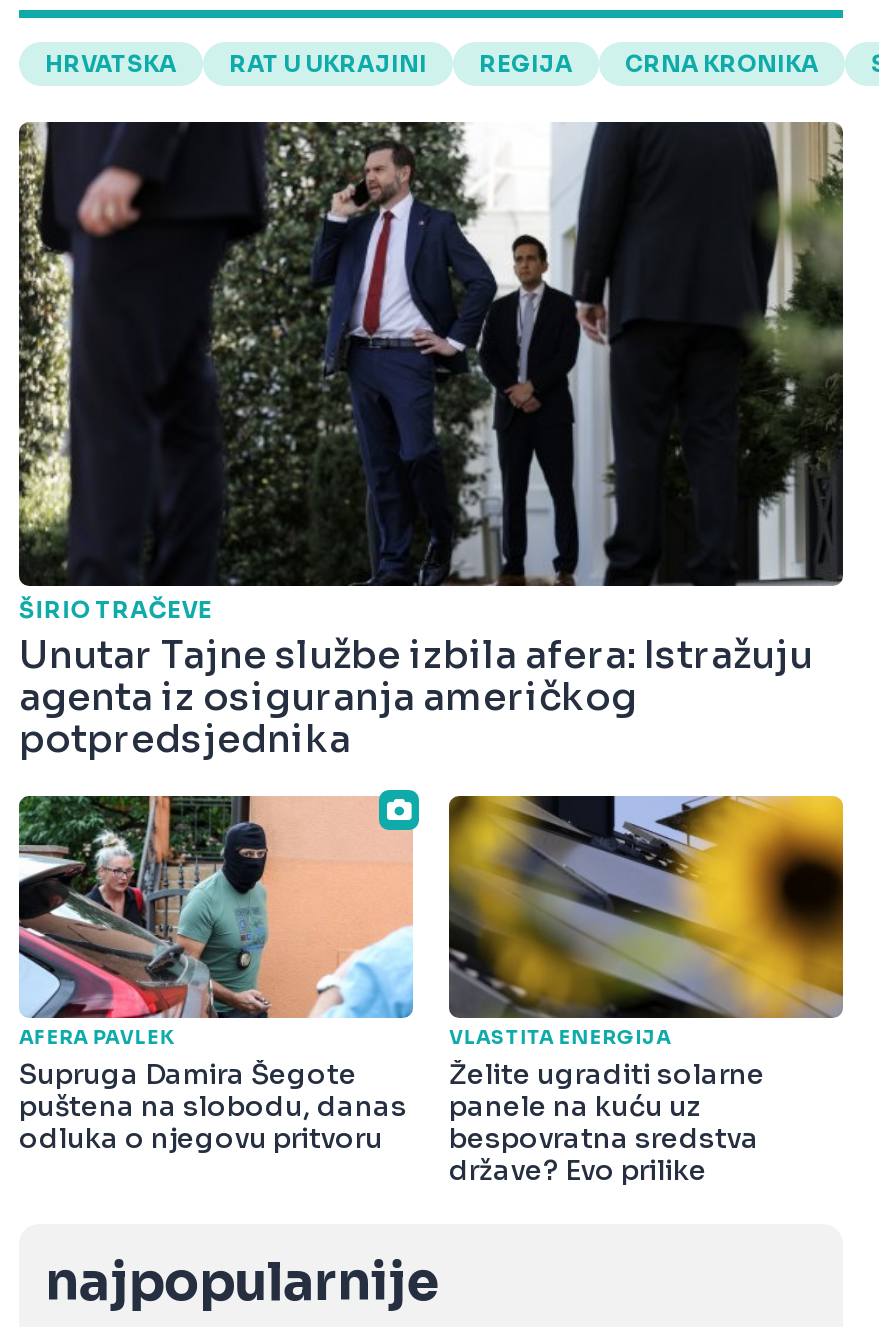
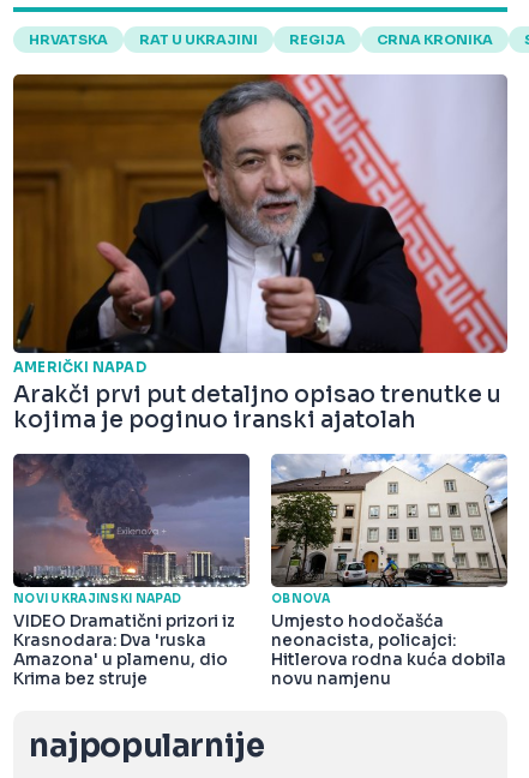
[19,120,843,761] [image] | ŠIRIO TRAČEVE | Unutar Tajne službe izbila afera: Istražuju | agenta iz osiguranja američkog | potpredsjednika -> [13,73,509,433] [image] | AMERIČKI NAPAD | Arakči prvi put detaljno opisao trenutke u | kojima je poginuo iranski ajatolah
[19,788,421,1156] [image] | AFERA PAVLEK | Supruga Damira Šegote | puštena na slobodu, danas | odluka o njegovu pritvoru -> [12,453,251,689] [image] | NOVI UKRAJINSKI NAPAD | VIDEO Dramatični prizori iz | Krasnodara: Dva 'ruska | Amazona' u plamenu, dio | Krima bez struje
[449,794,845,1188] [image] | VLASTITA ENERGIJA | Želite ugraditi solarne | panele na kuću uz | bespovratna sredstva | države? Evo prilike -> [270,454,509,689] [image] | OBNOVA | Umjesto hodočašća | neonacista, policajci: | Hitlerova rodna kuća dobila | novu namjenu

